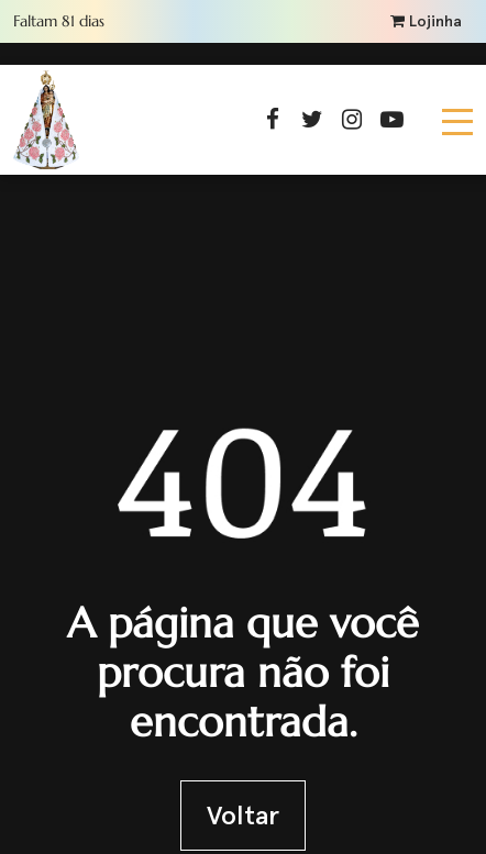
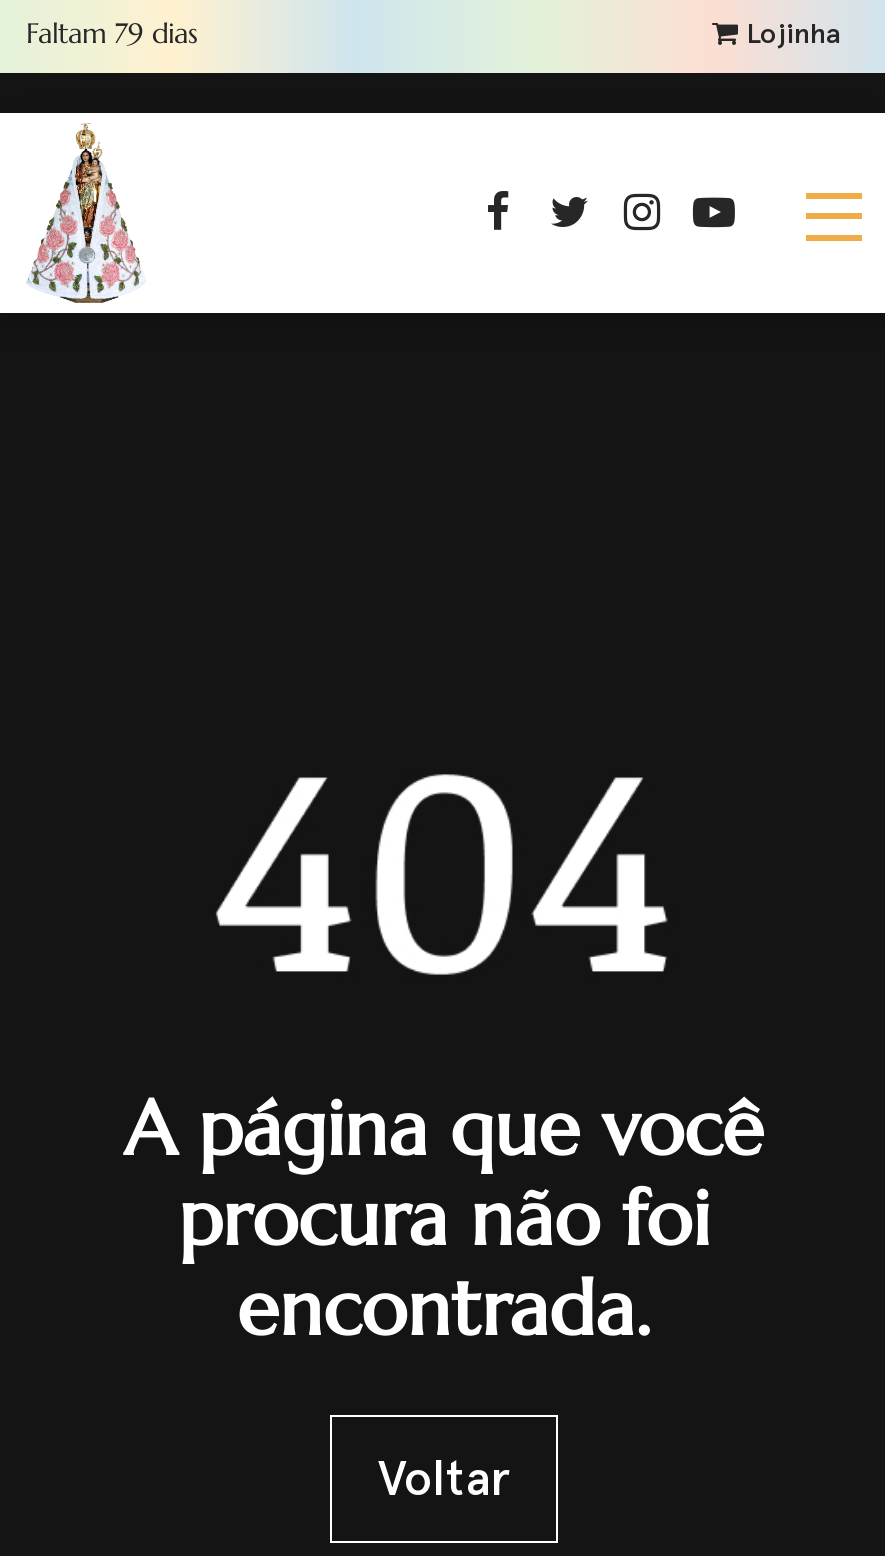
[13,10,104,30] Faltam 81 dias -> [26,14,198,50] Faltam 79 dias

